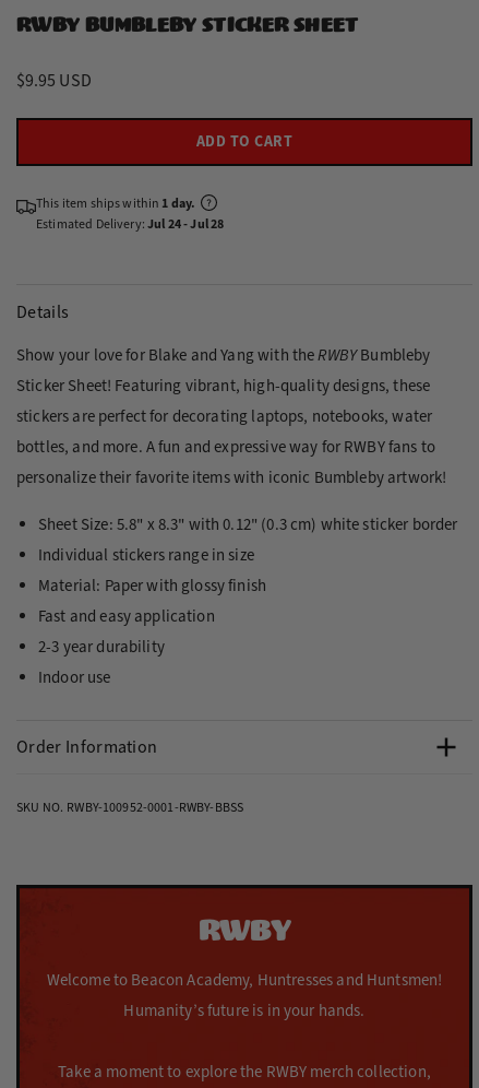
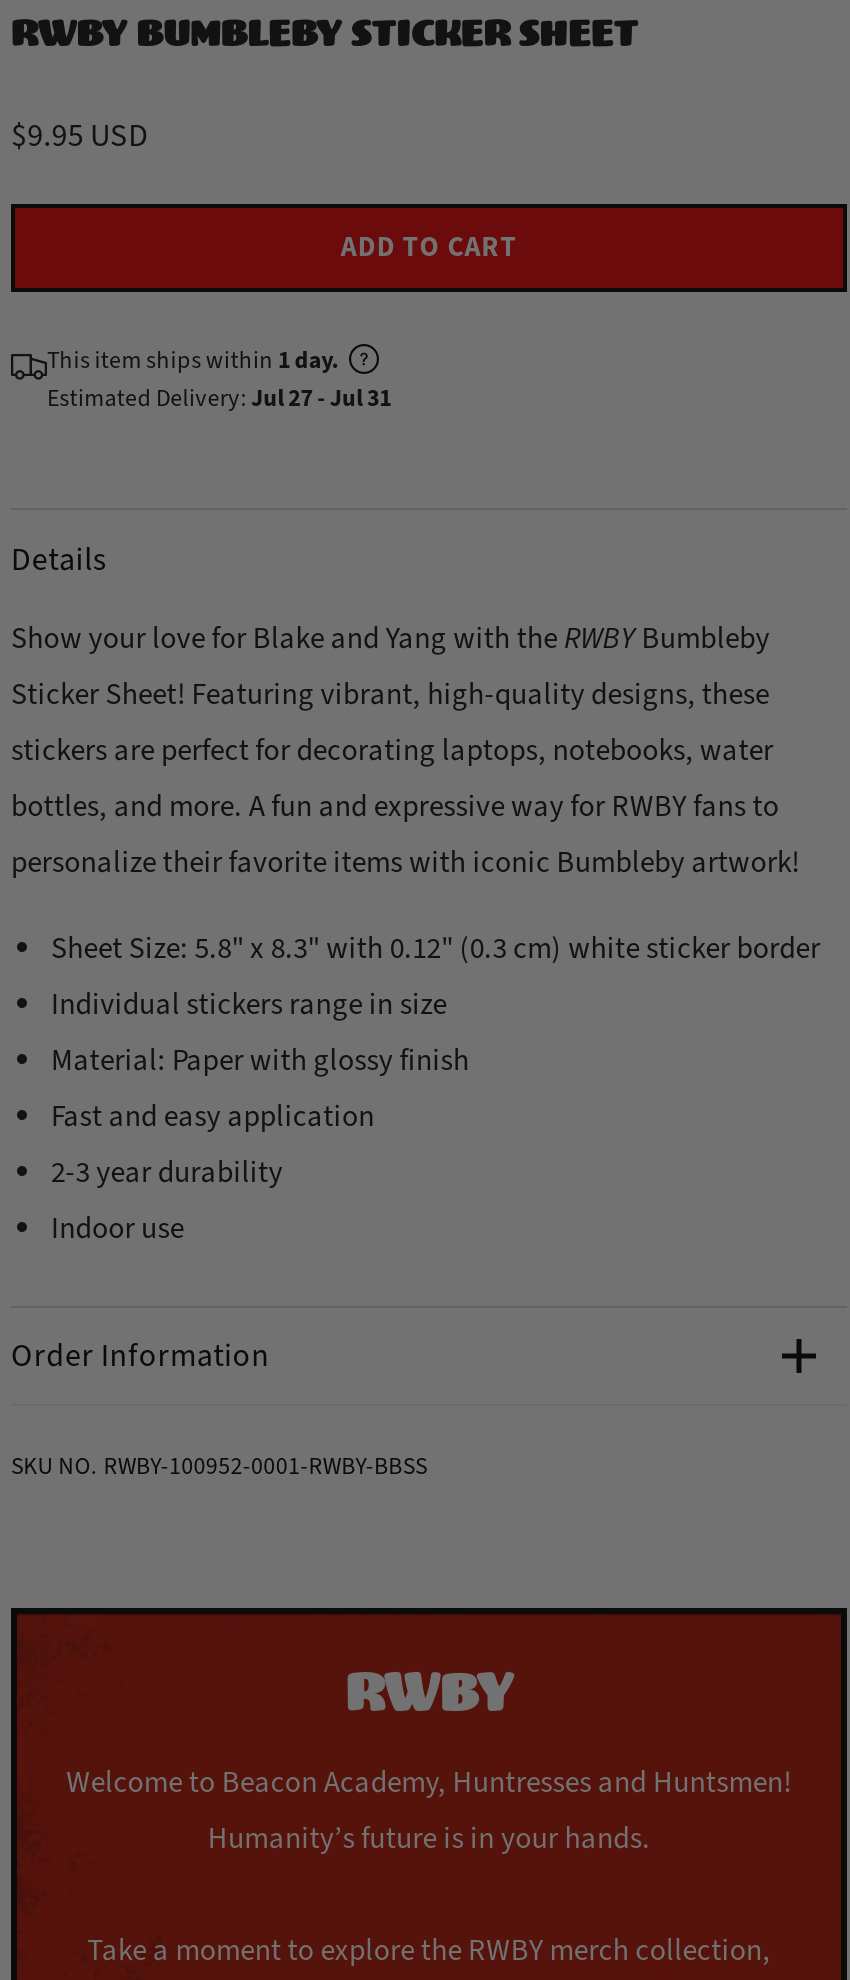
[36,215,224,233] Estimated Delivery: Jul 24 - Jul 28 -> [47,382,392,414] Estimated Delivery: Jul 27 - Jul 31

